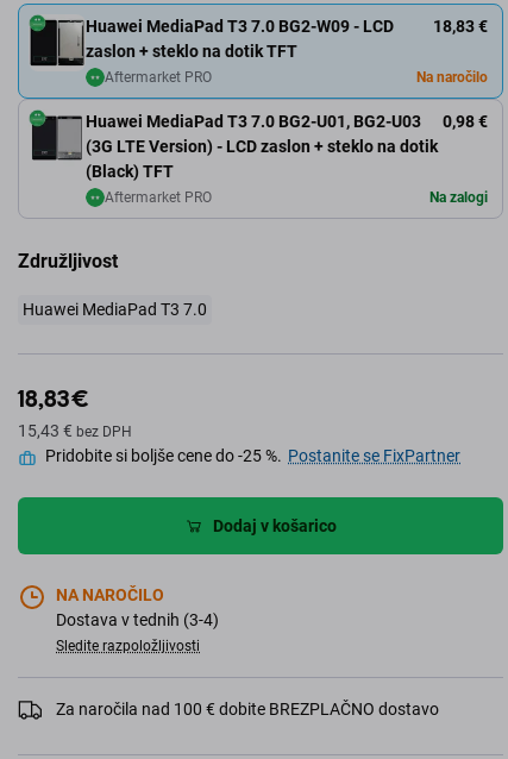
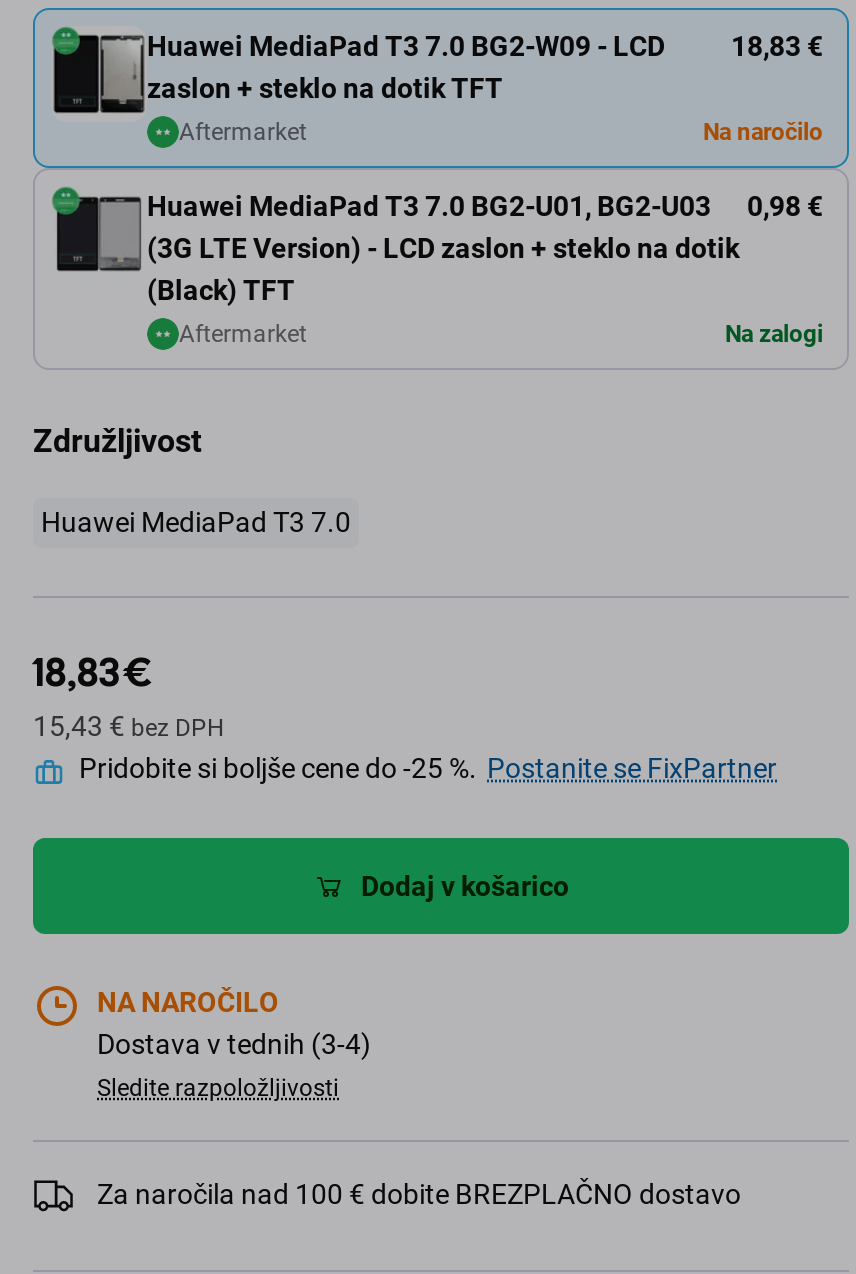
[105,69,212,86] Aftermarket PRO -> [179,119,307,147] Aftermarket
[105,190,212,206] Aftermarket PRO -> [179,321,307,349] Aftermarket

